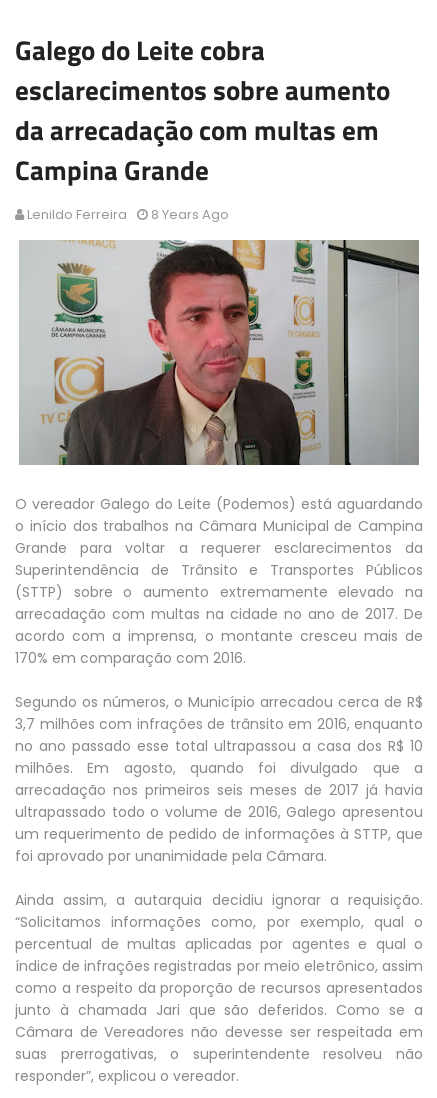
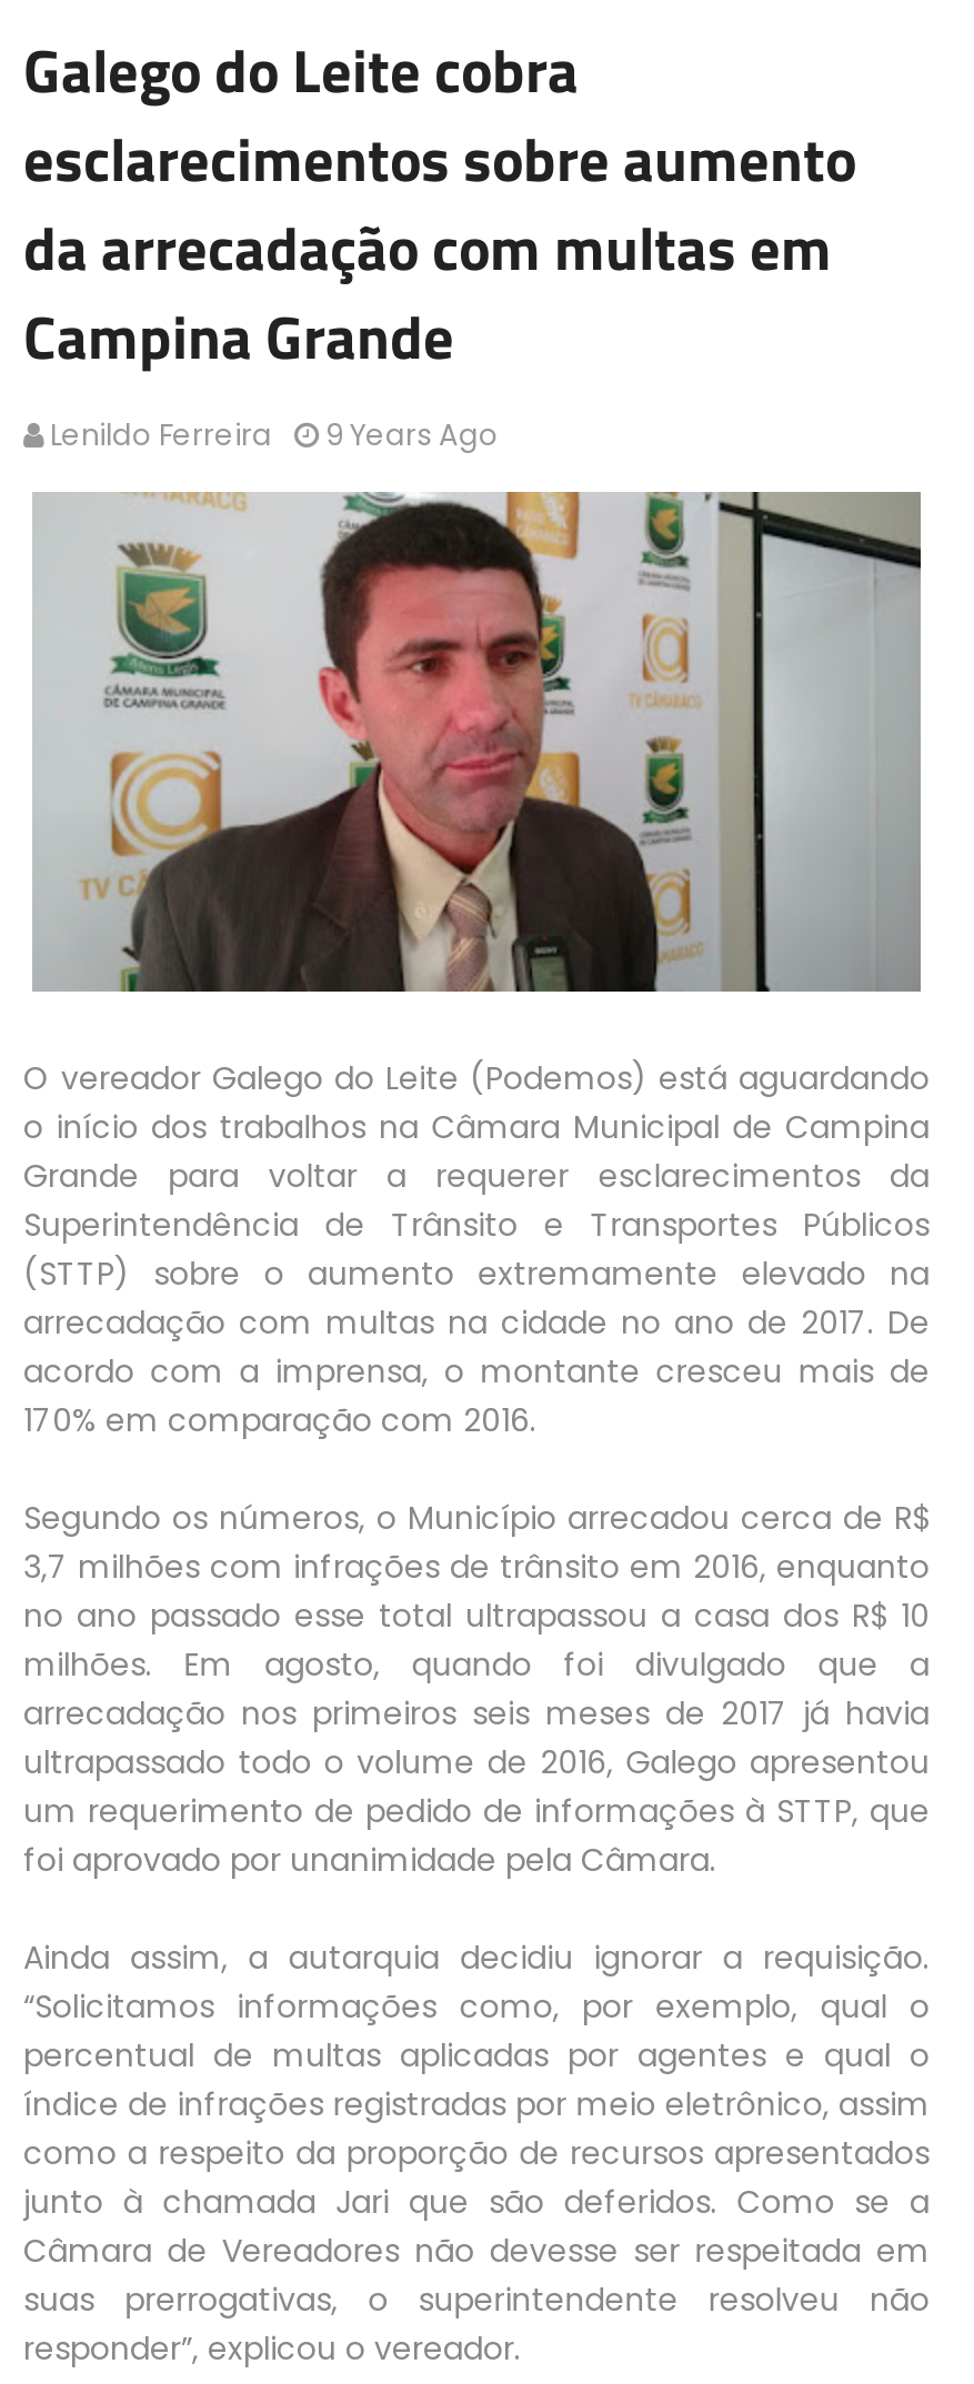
[27,205,229,224] Lenildo Ferreira 8 Years Ago -> [50,414,499,456] Lenildo Ferreira 9 Years Ago

